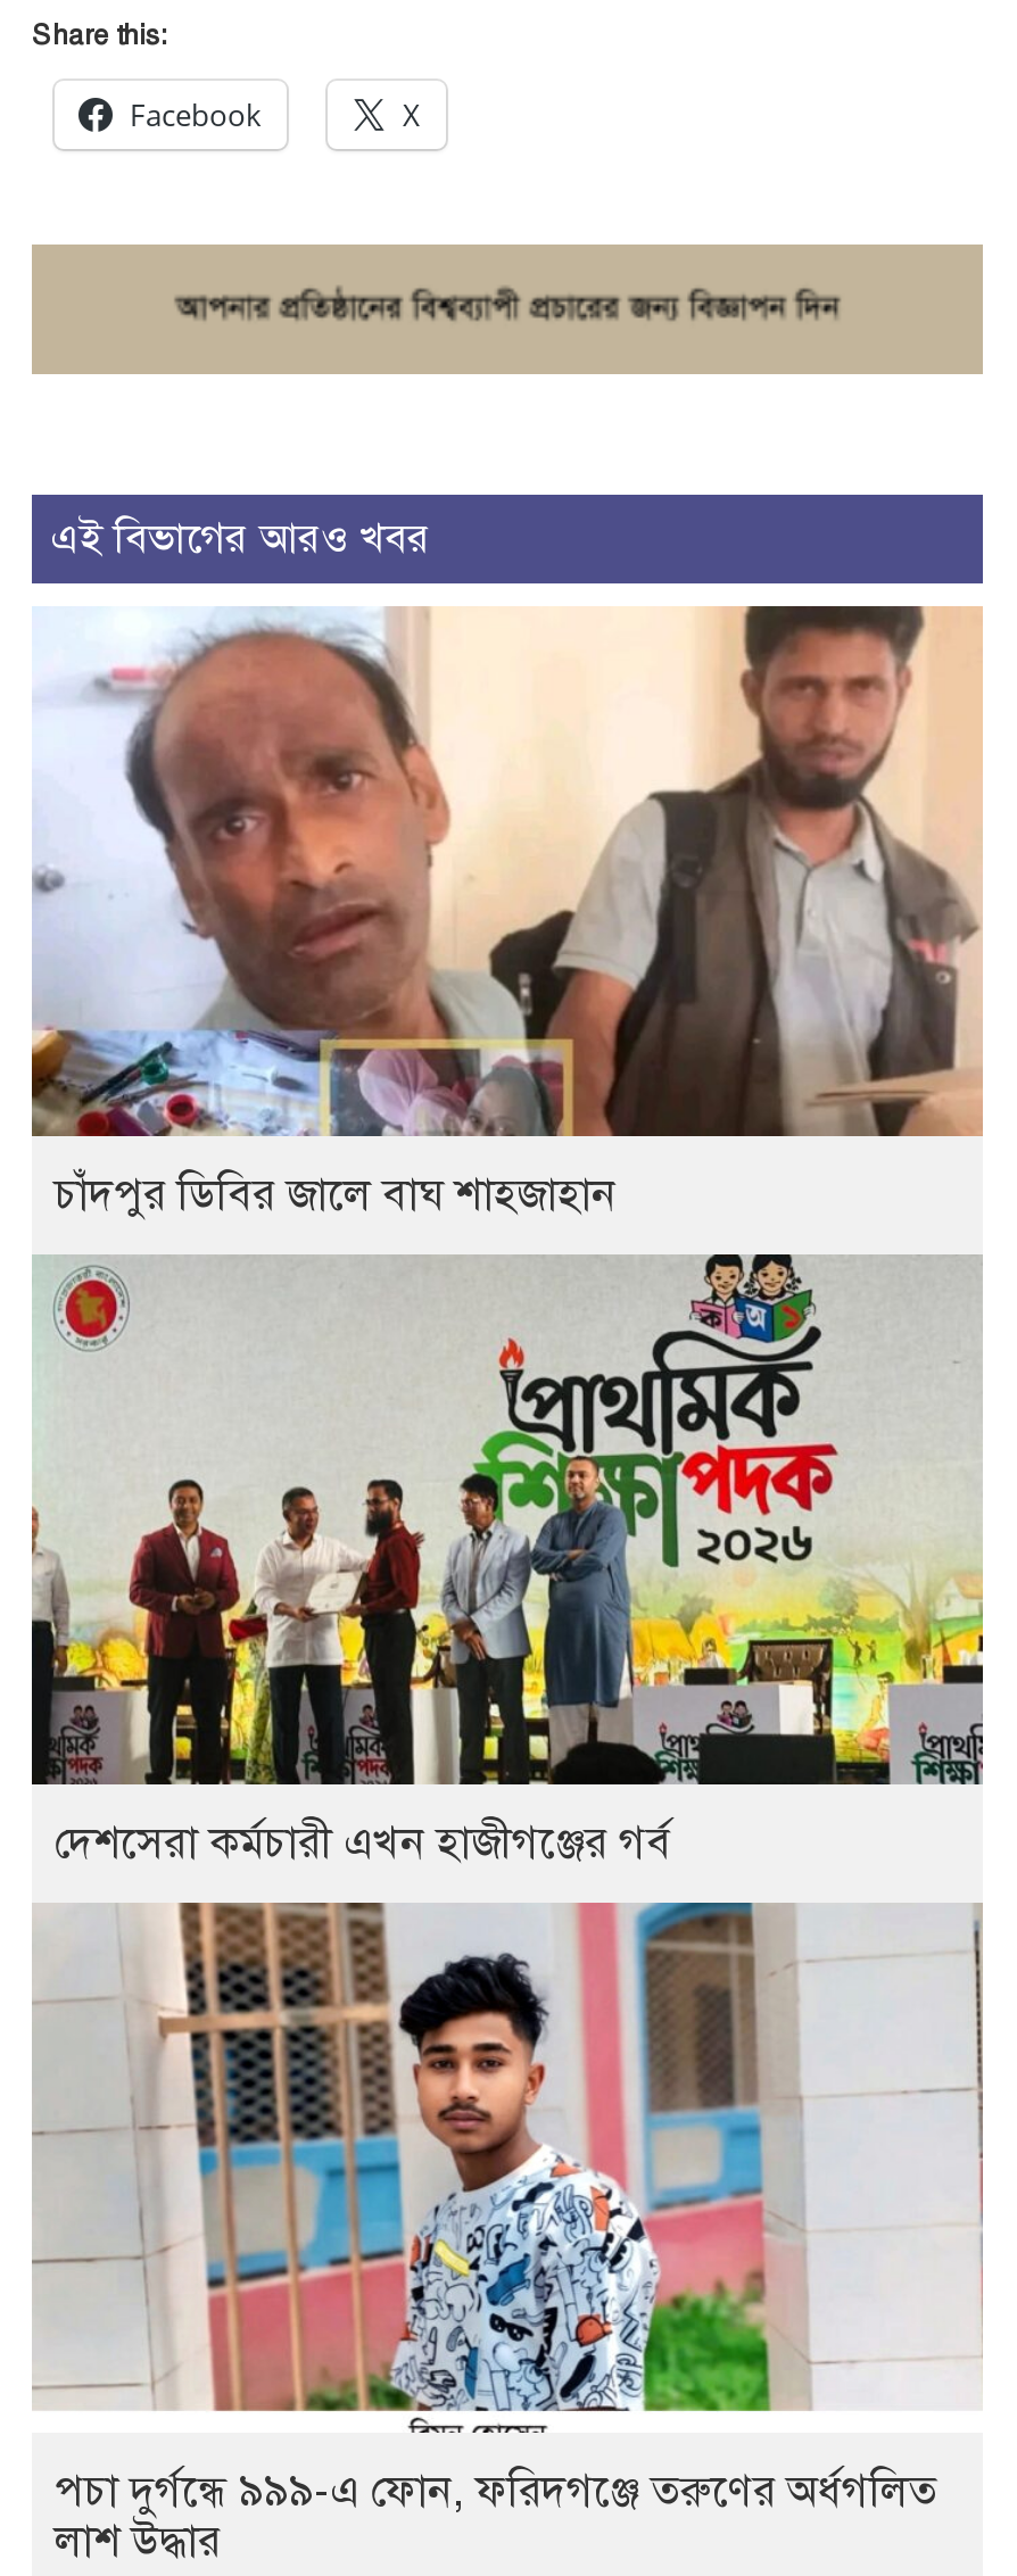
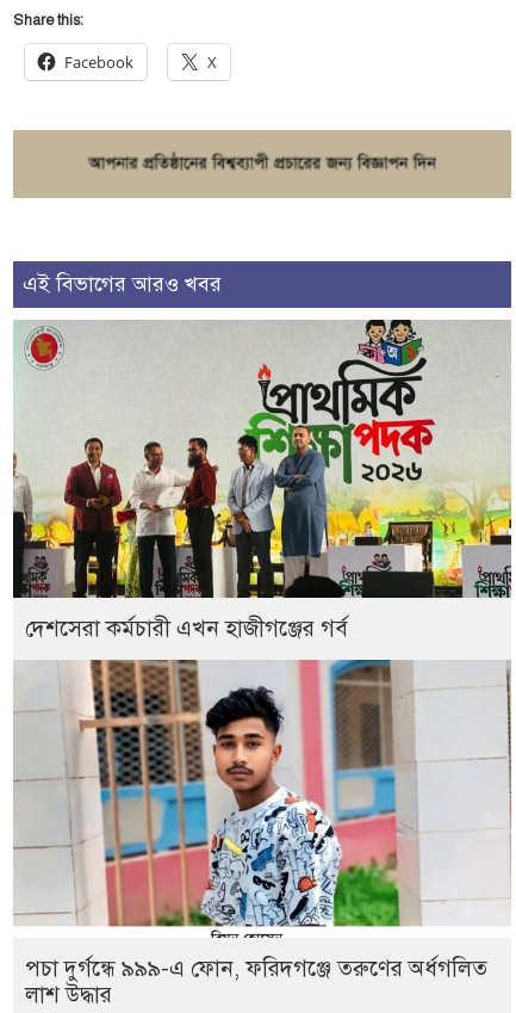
[30,606,983,1220] [image] | চাঁদপুর ডিবির জালে বাঘ শাহজাহান -> none

